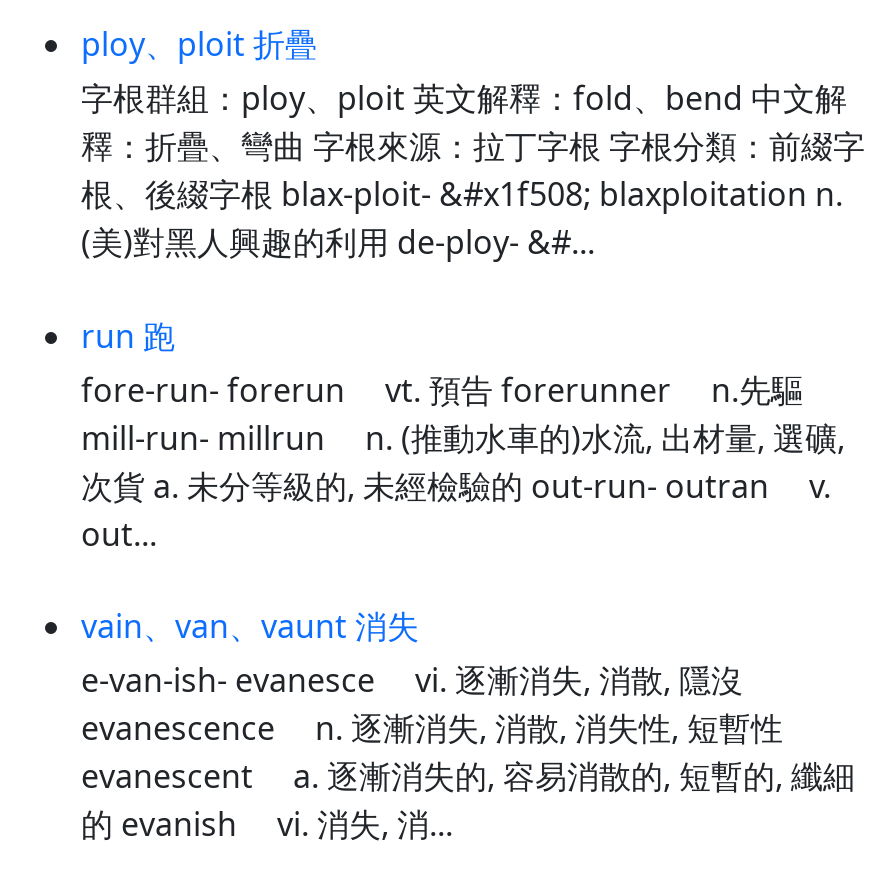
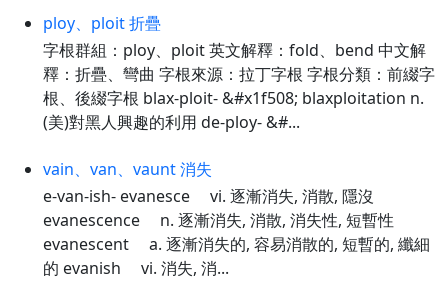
[81,313,845,556] run 跑 | fore-run- forerun vt. 預告 forerunner n.先驅 | mill-run- millrun n. (推動水車的)水流, 出材量, 選礦, | 次貨 a. 未分等級的, 未經檢驗的 out-run- outran v. | out... -> none

